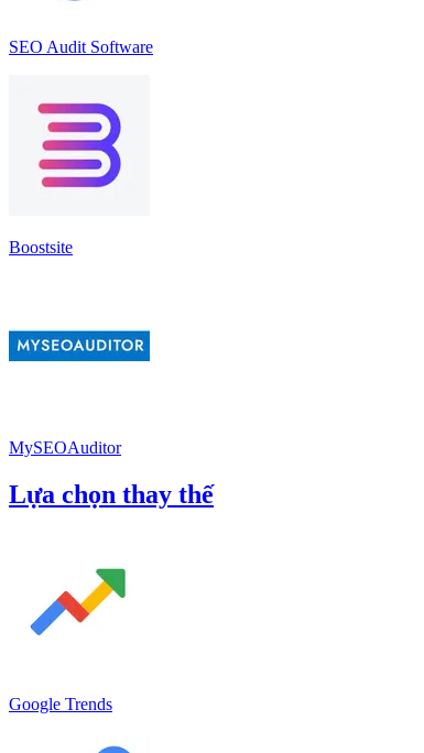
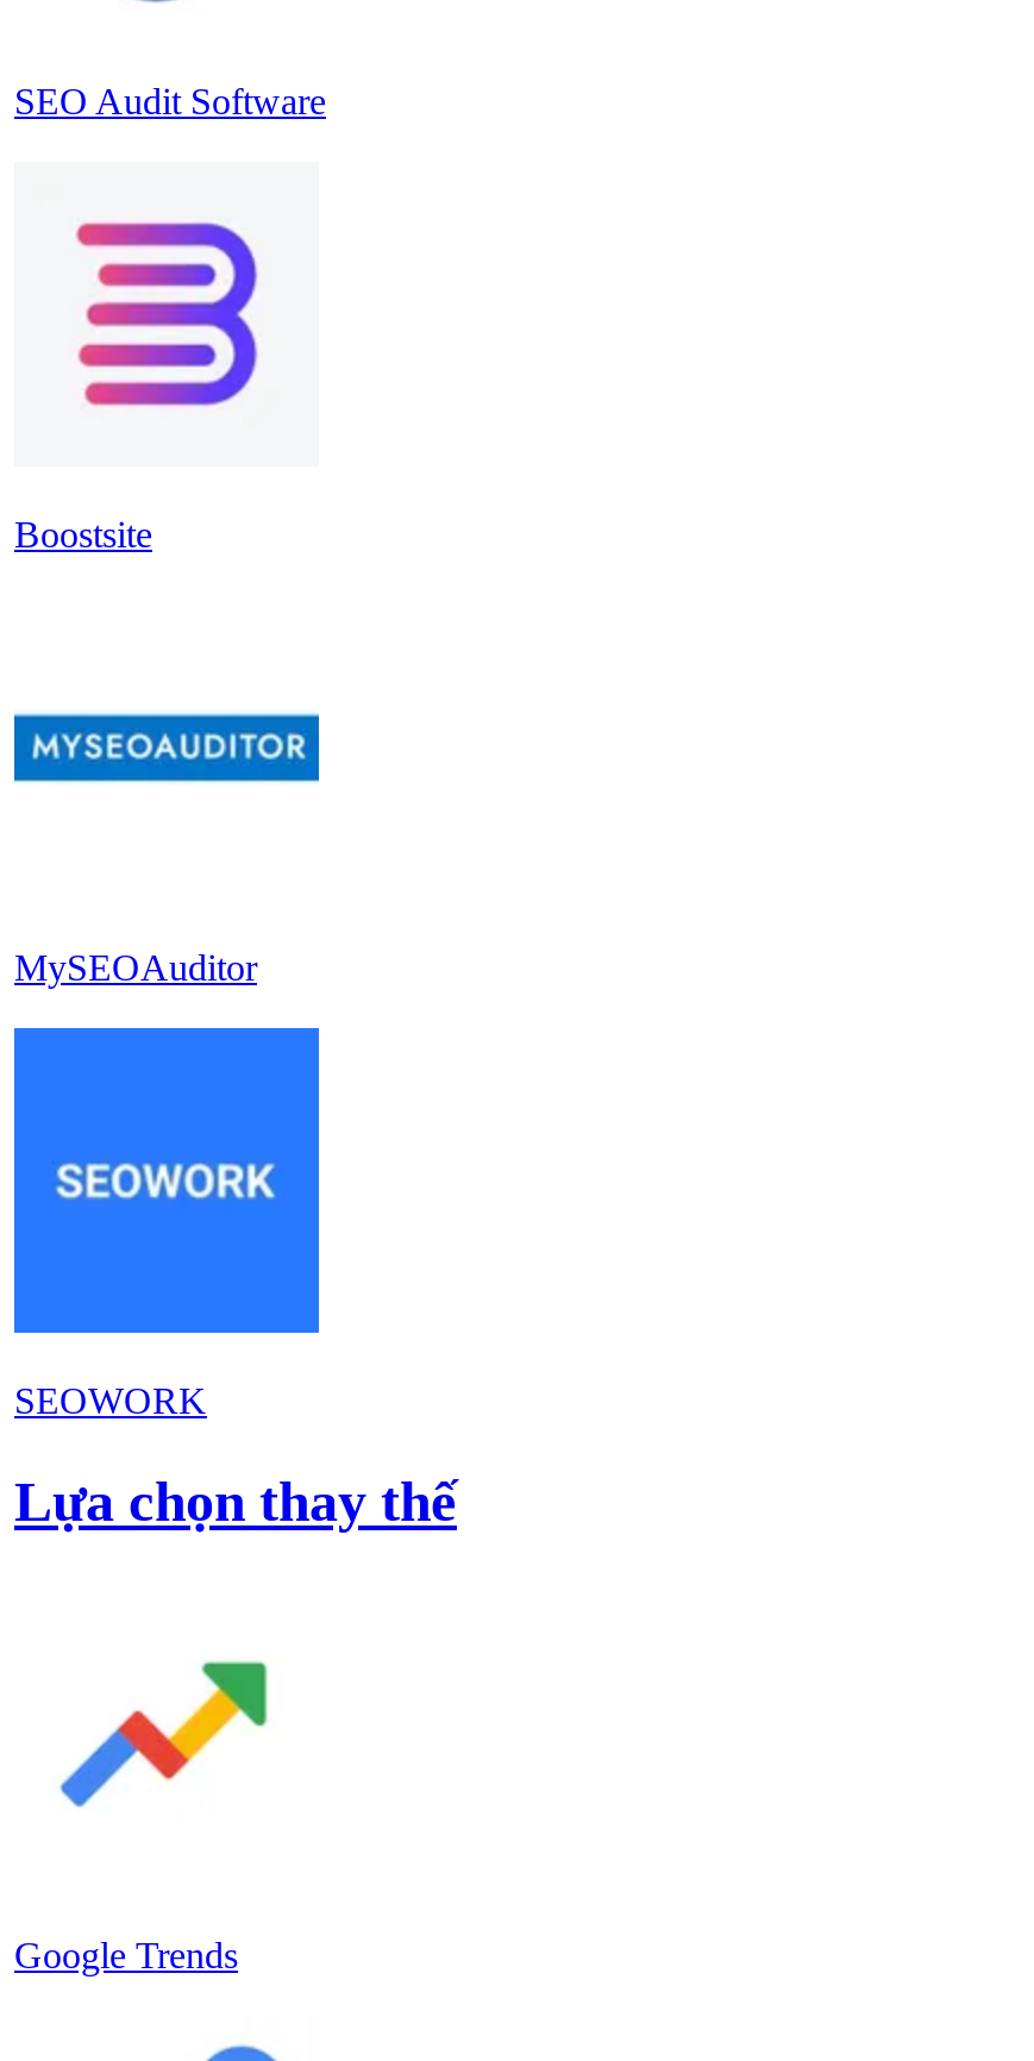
none -> [12,1026,321,1420] [image] | SEOWORK

